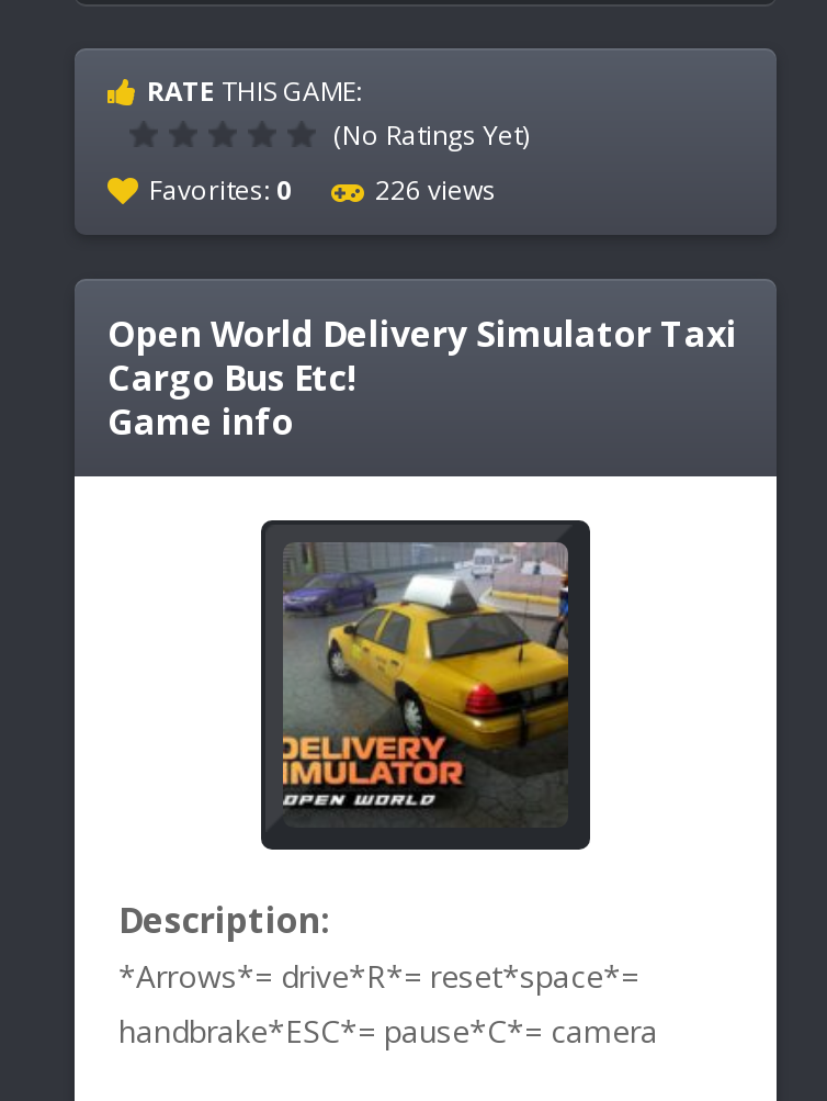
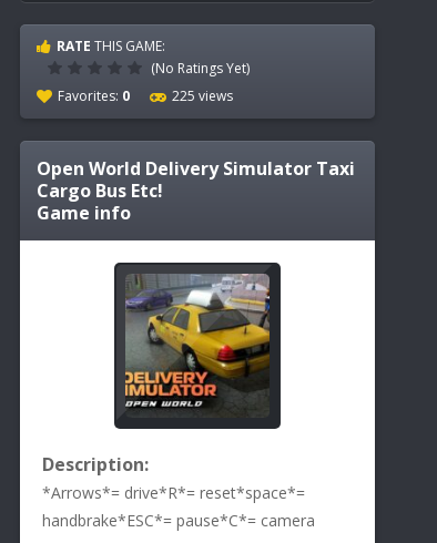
[375,171,496,209] 226 views -> [172,86,233,105] 225 views

